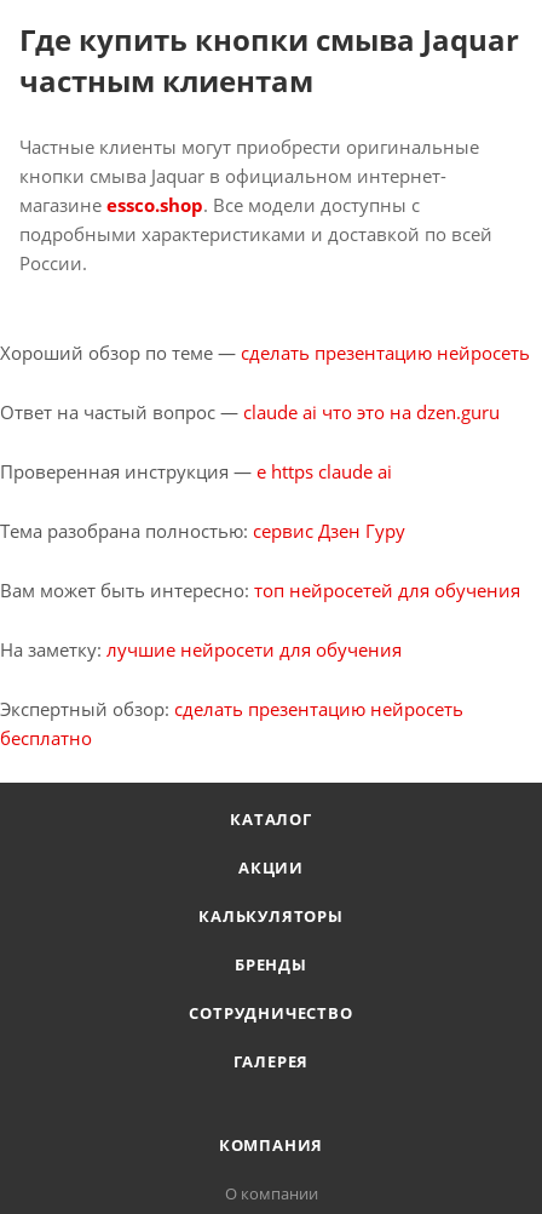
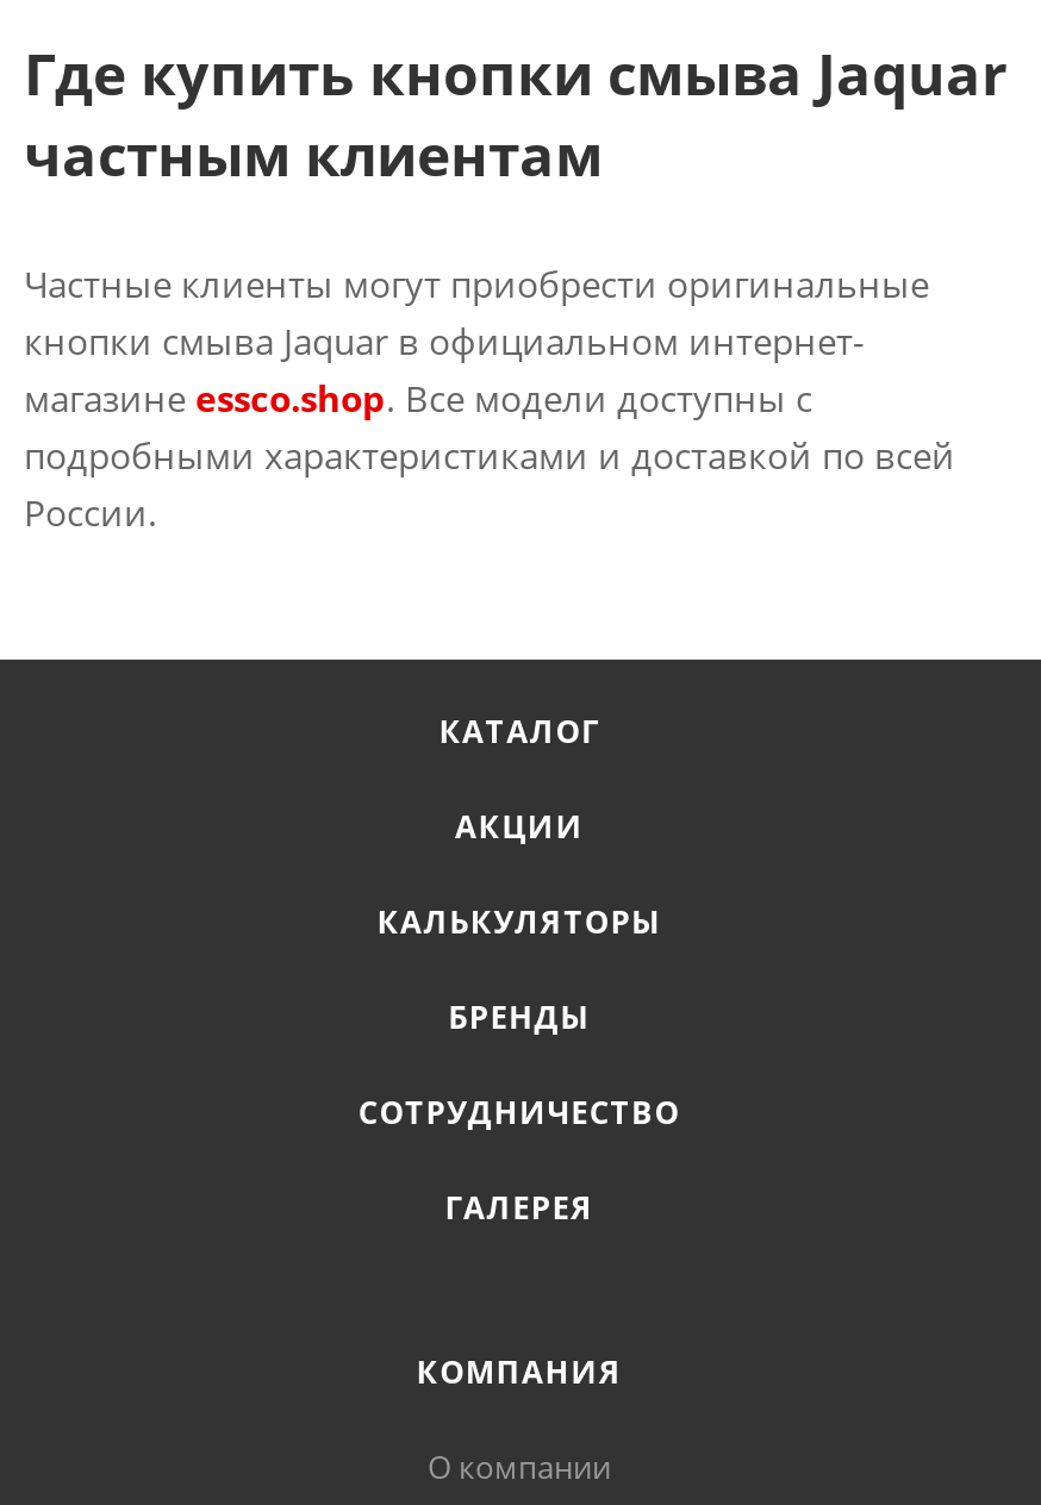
[0,341,530,750] Хороший обзор по теме — сделать презентацию нейросеть | Ответ на частый вопрос — claude ai что это на dzen.guru | Проверенная инструкция — е https claude ai | Тема разобрана полностью: сервис Дзен Гуру | Вам может быть интересно: топ нейросетей для обучения | На заметку: лучшие нейросети для обучения | Экспертный обзор: сделать презентацию нейросеть | бесплатно -> none

